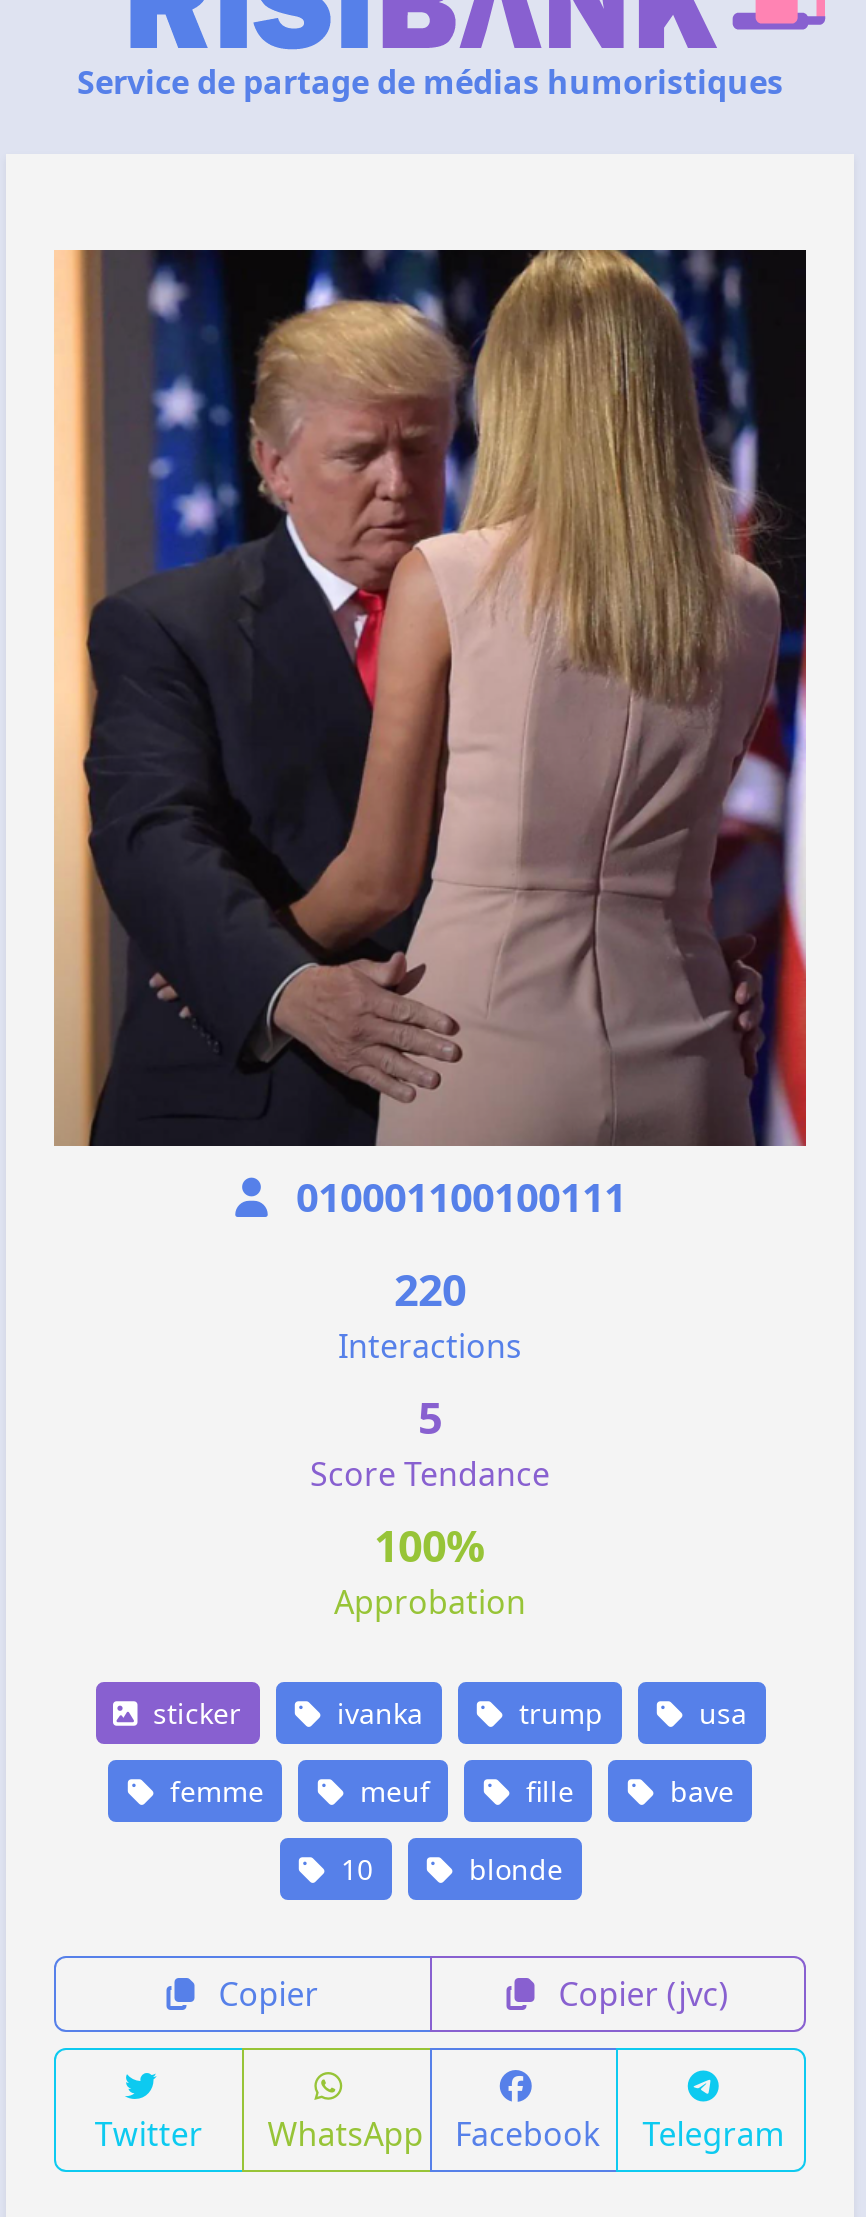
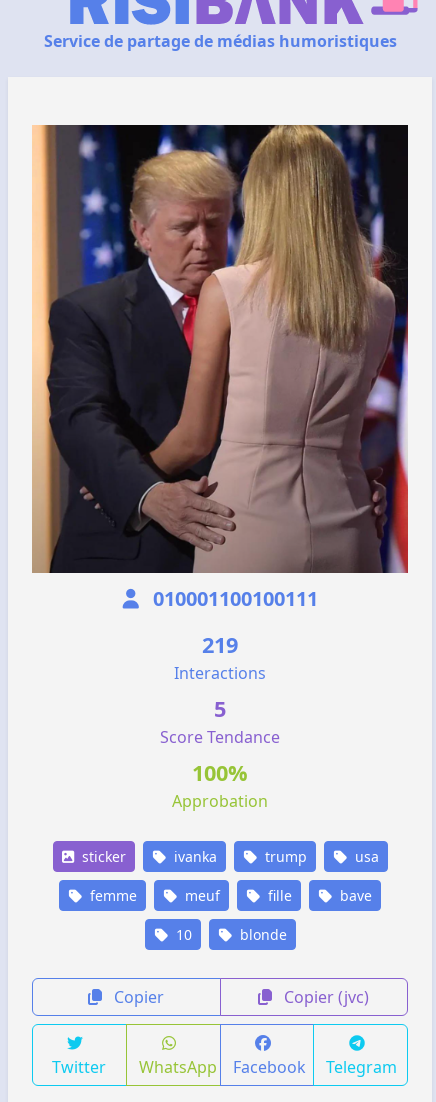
[394,1260,466,1318] 220 -> [202,630,238,659] 219

